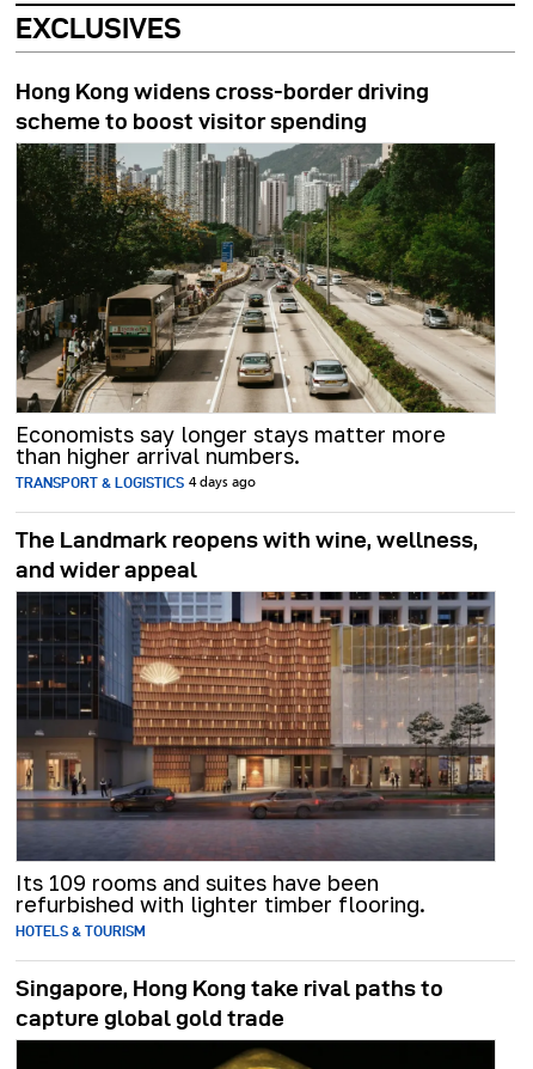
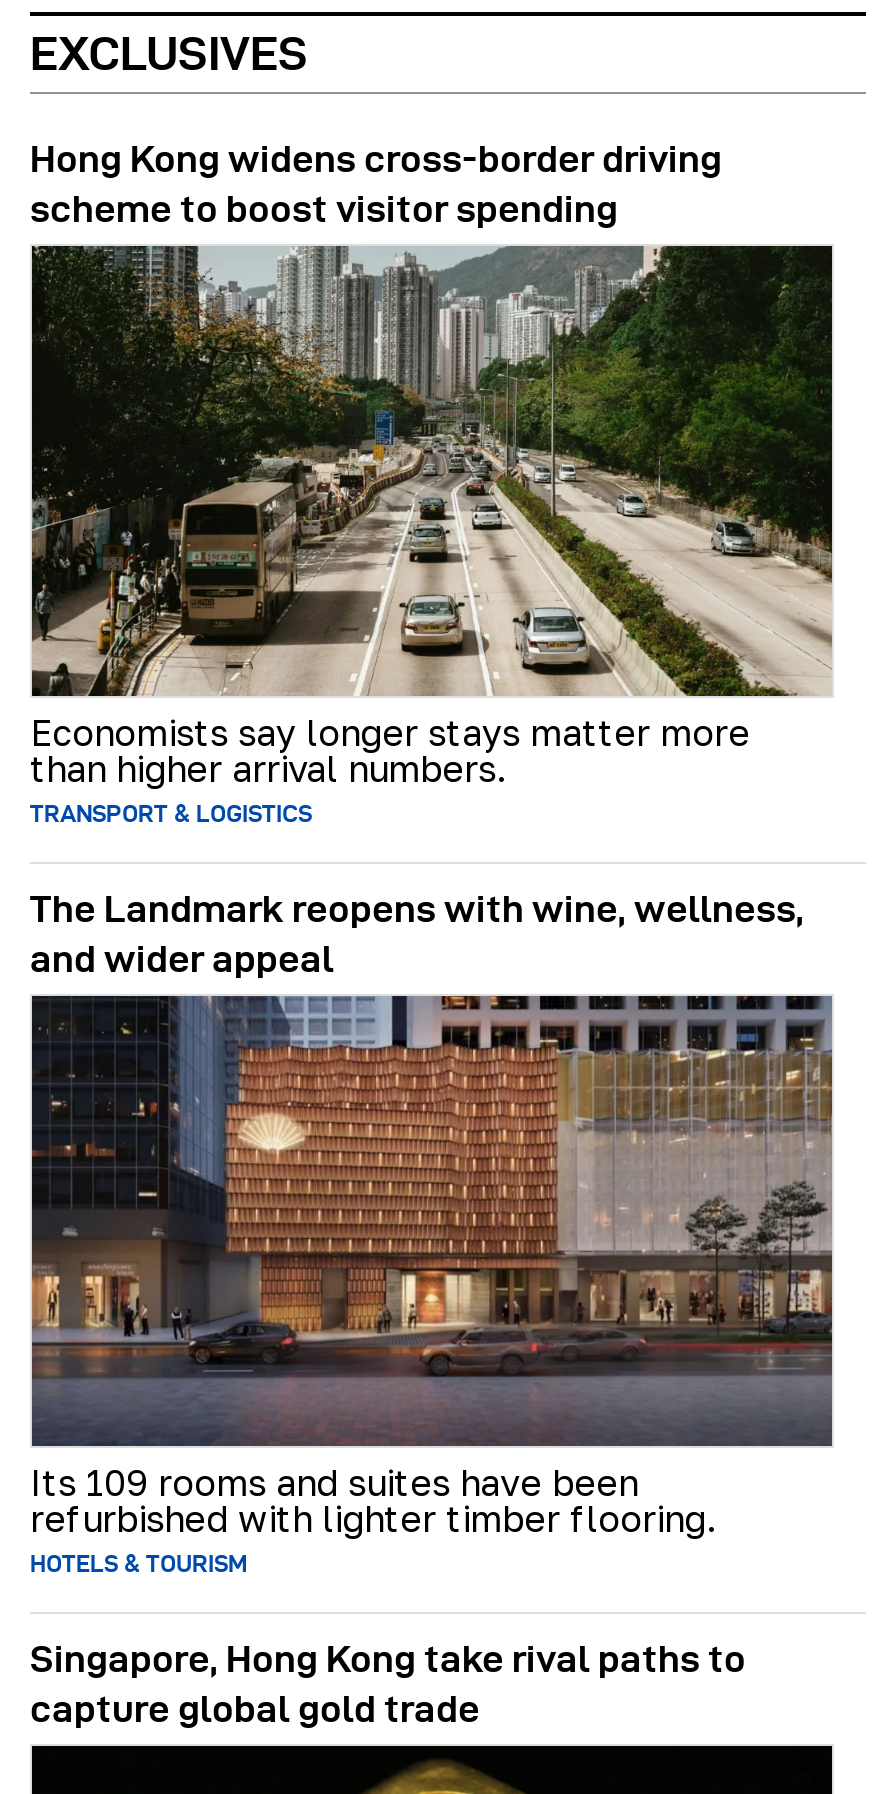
[16,475,256,490] TRANSPORT & LOGISTICS 4 days ago -> [30,800,312,826] TRANSPORT & LOGISTICS

